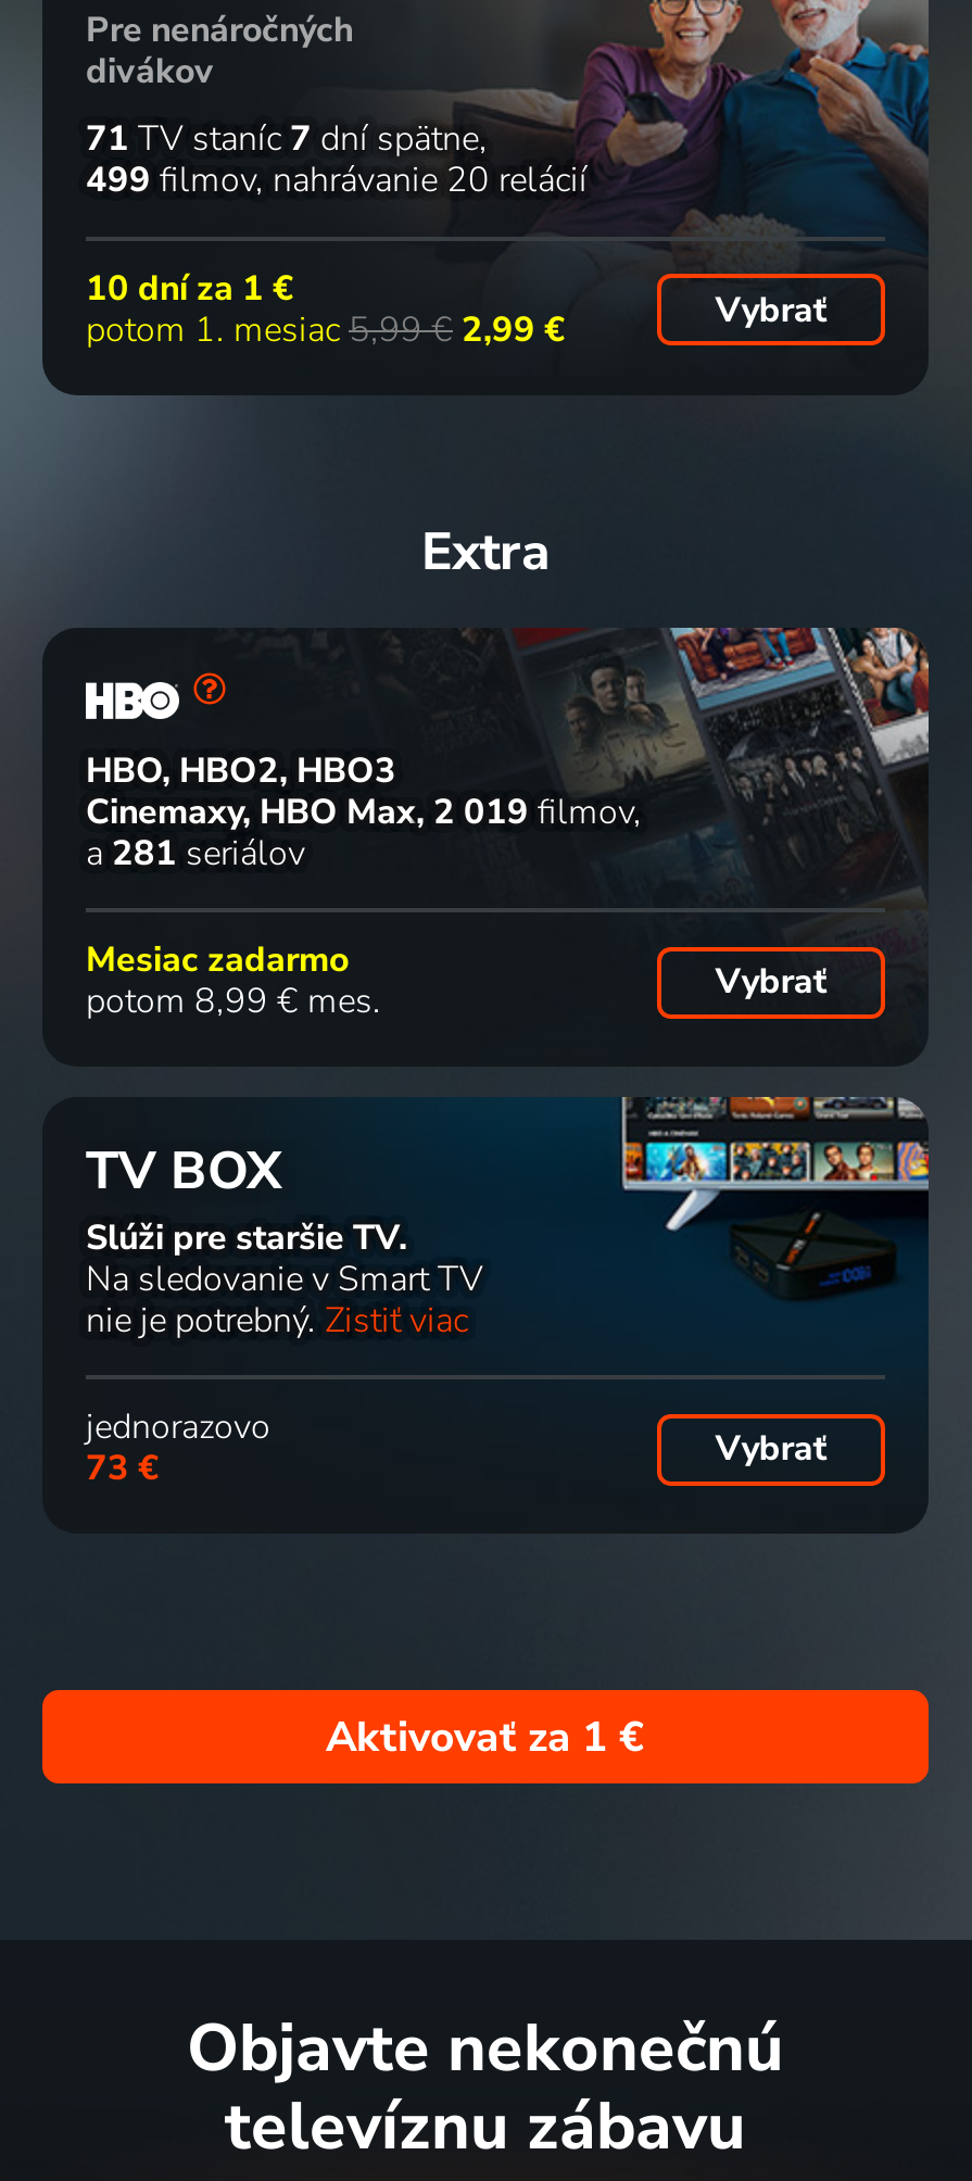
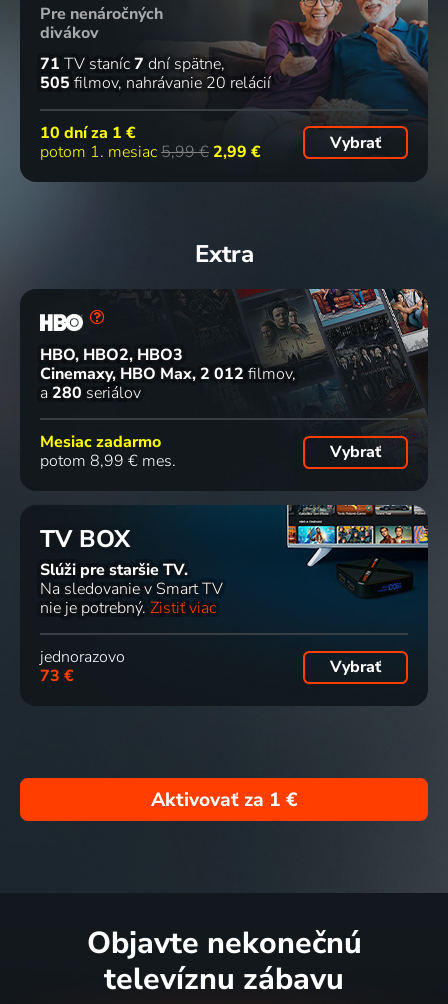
[86,157,588,205] 499 filmov nahrávanie 20 relácií -> [40,72,271,94] 505 filmov nahrávanie 20 relácií
[86,788,633,836] Cinemaxy, HBO Max 2 019 filmov -> [40,363,292,385] Cinemaxy, HBO Max 2 012 filmov
[86,830,305,877] a 281 seriálov -> [40,382,141,404] a 280 seriálov

